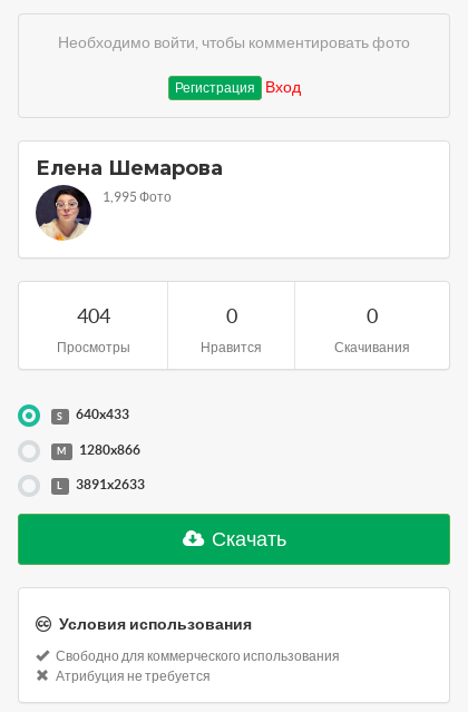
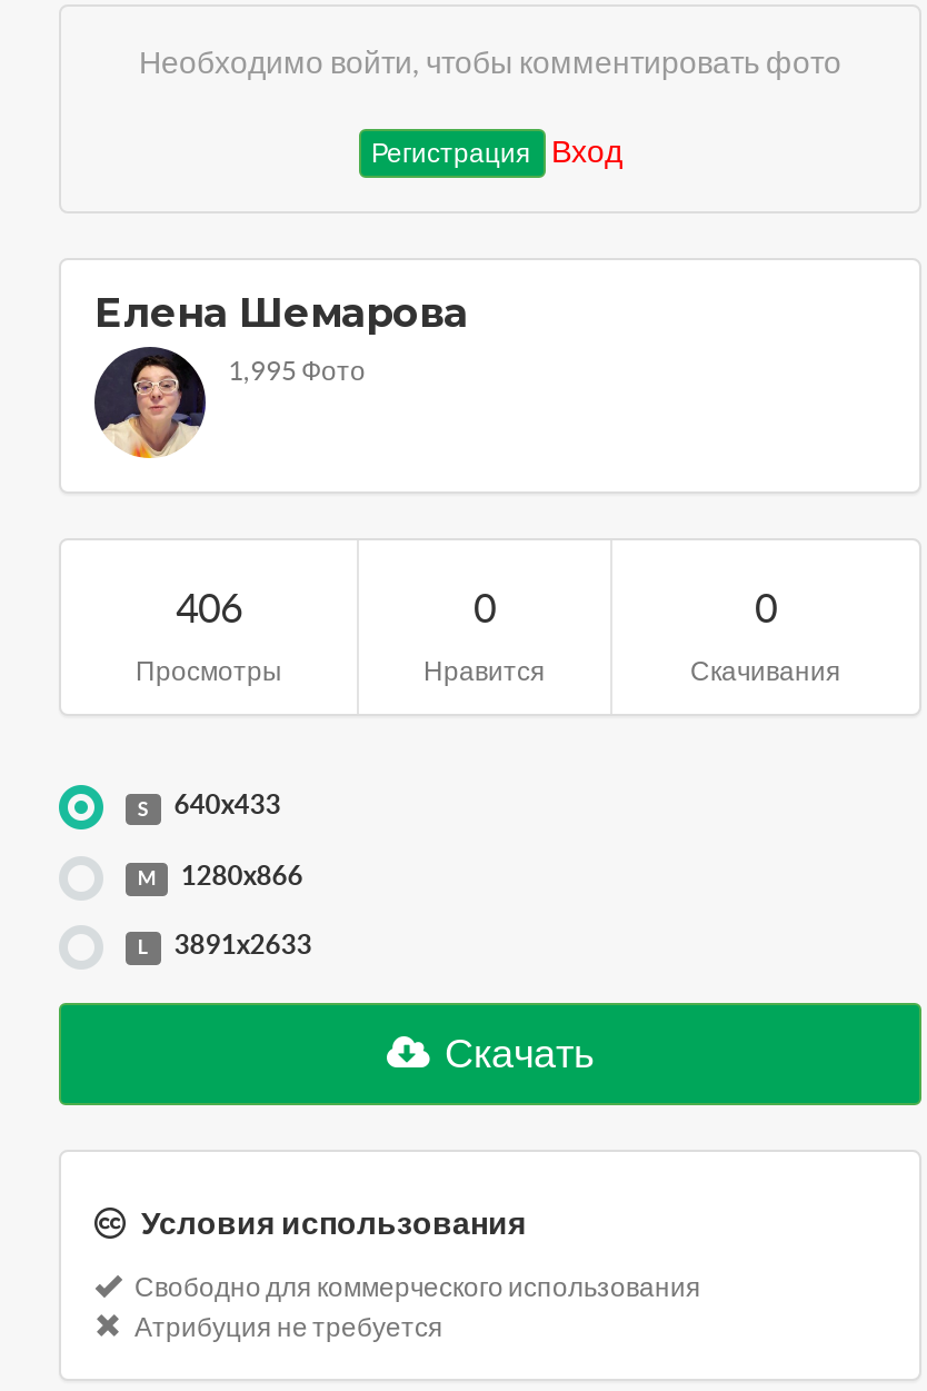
[76,304,110,328] 404 -> [176,585,242,632] 406

